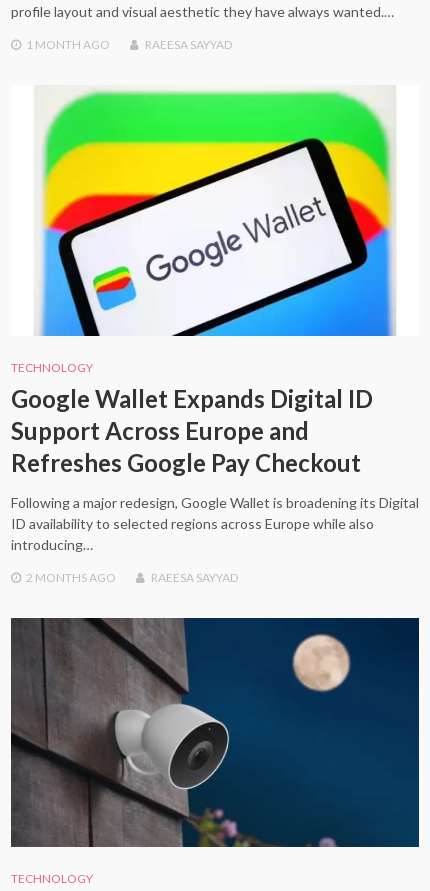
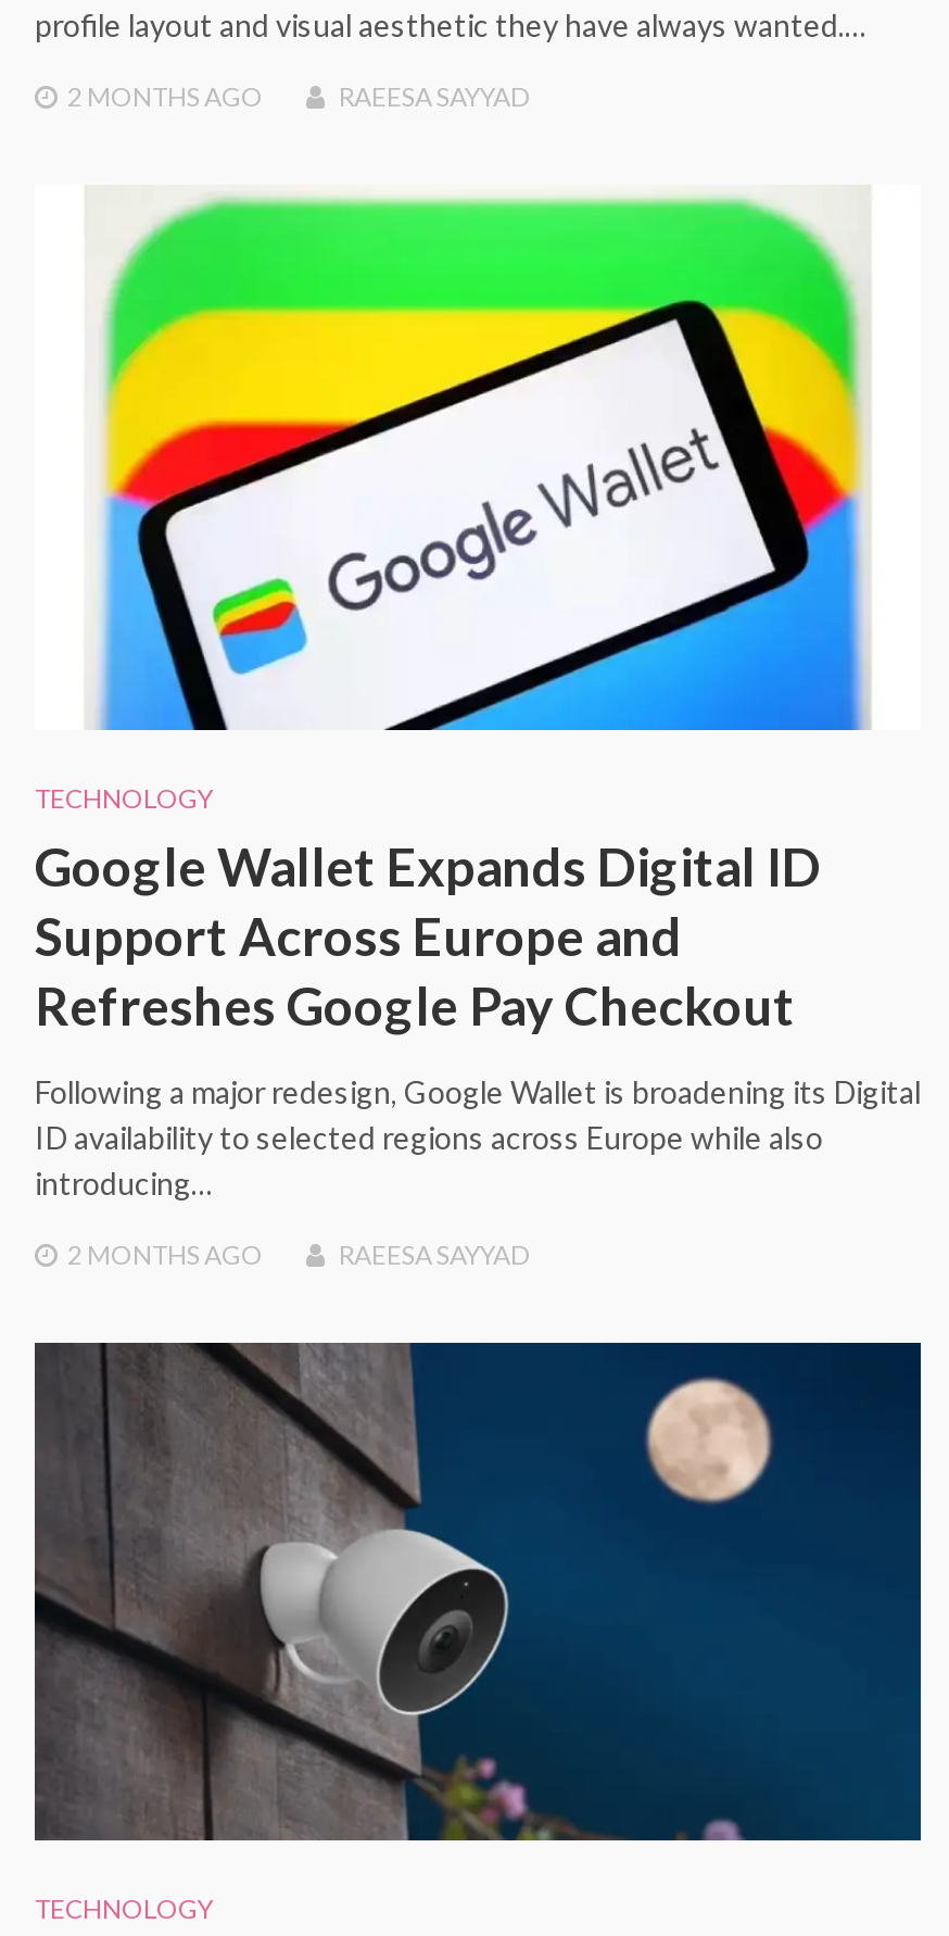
[26,37,110,52] 1 MONTH AGO -> [67,80,263,113] 2 MONTHS AGO

